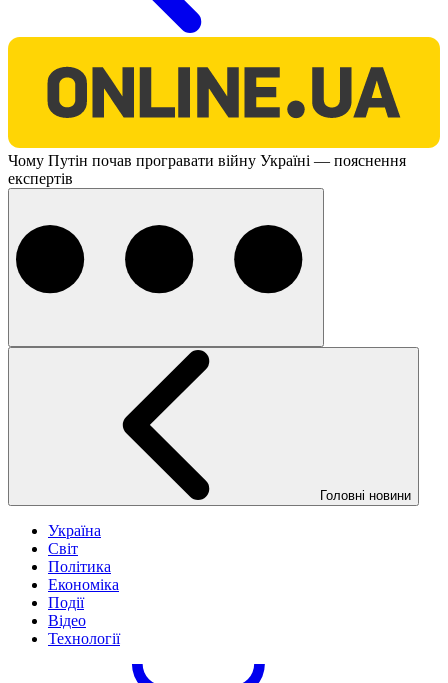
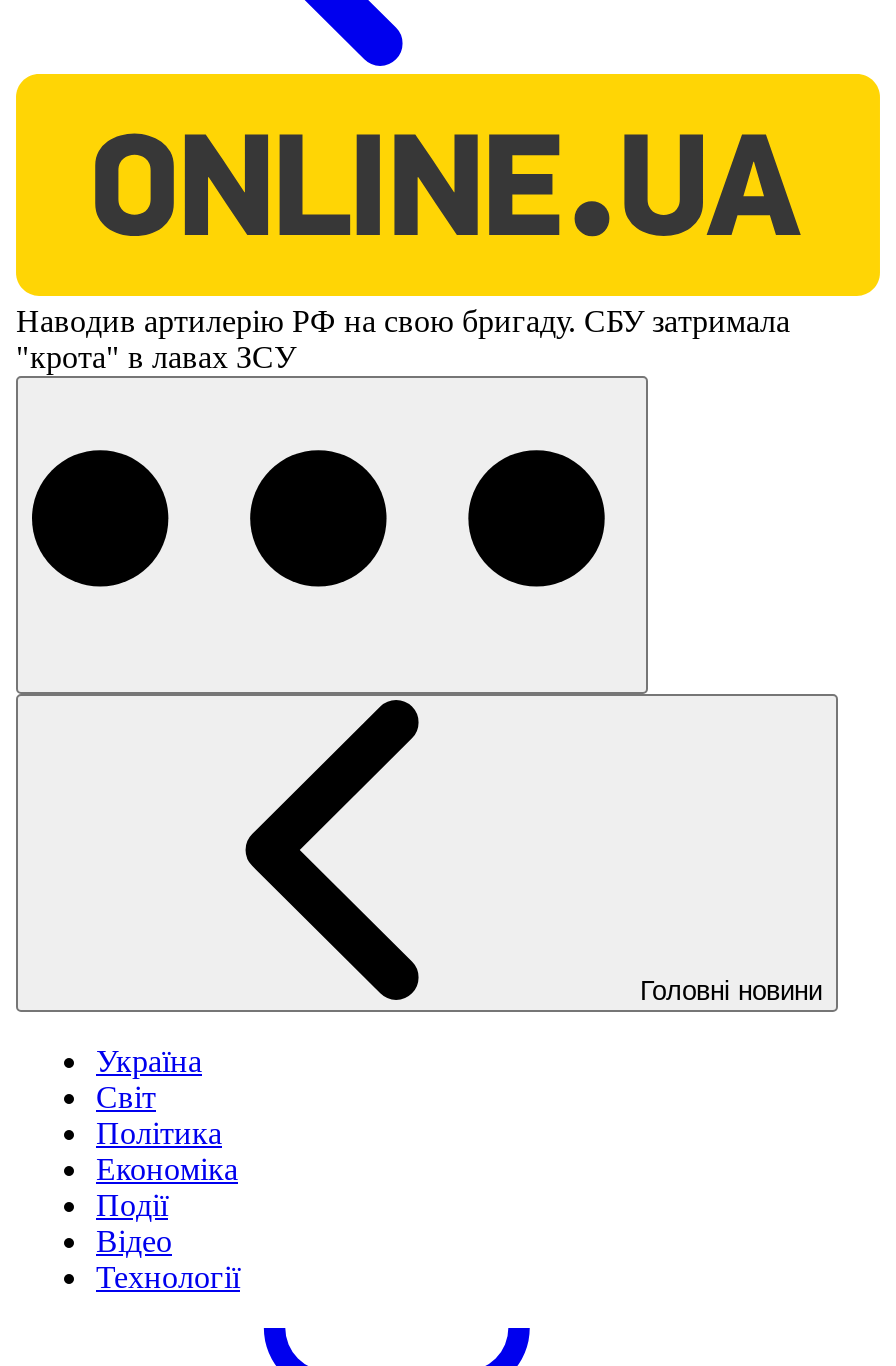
[8,152,406,187] Чому Путін почав програвати війну Україні — пояснення | експертів -> [16,304,790,374] Наводив артилерію РФ на свою бригаду. СБУ затримала | "крота" в лавах ЗСУ

